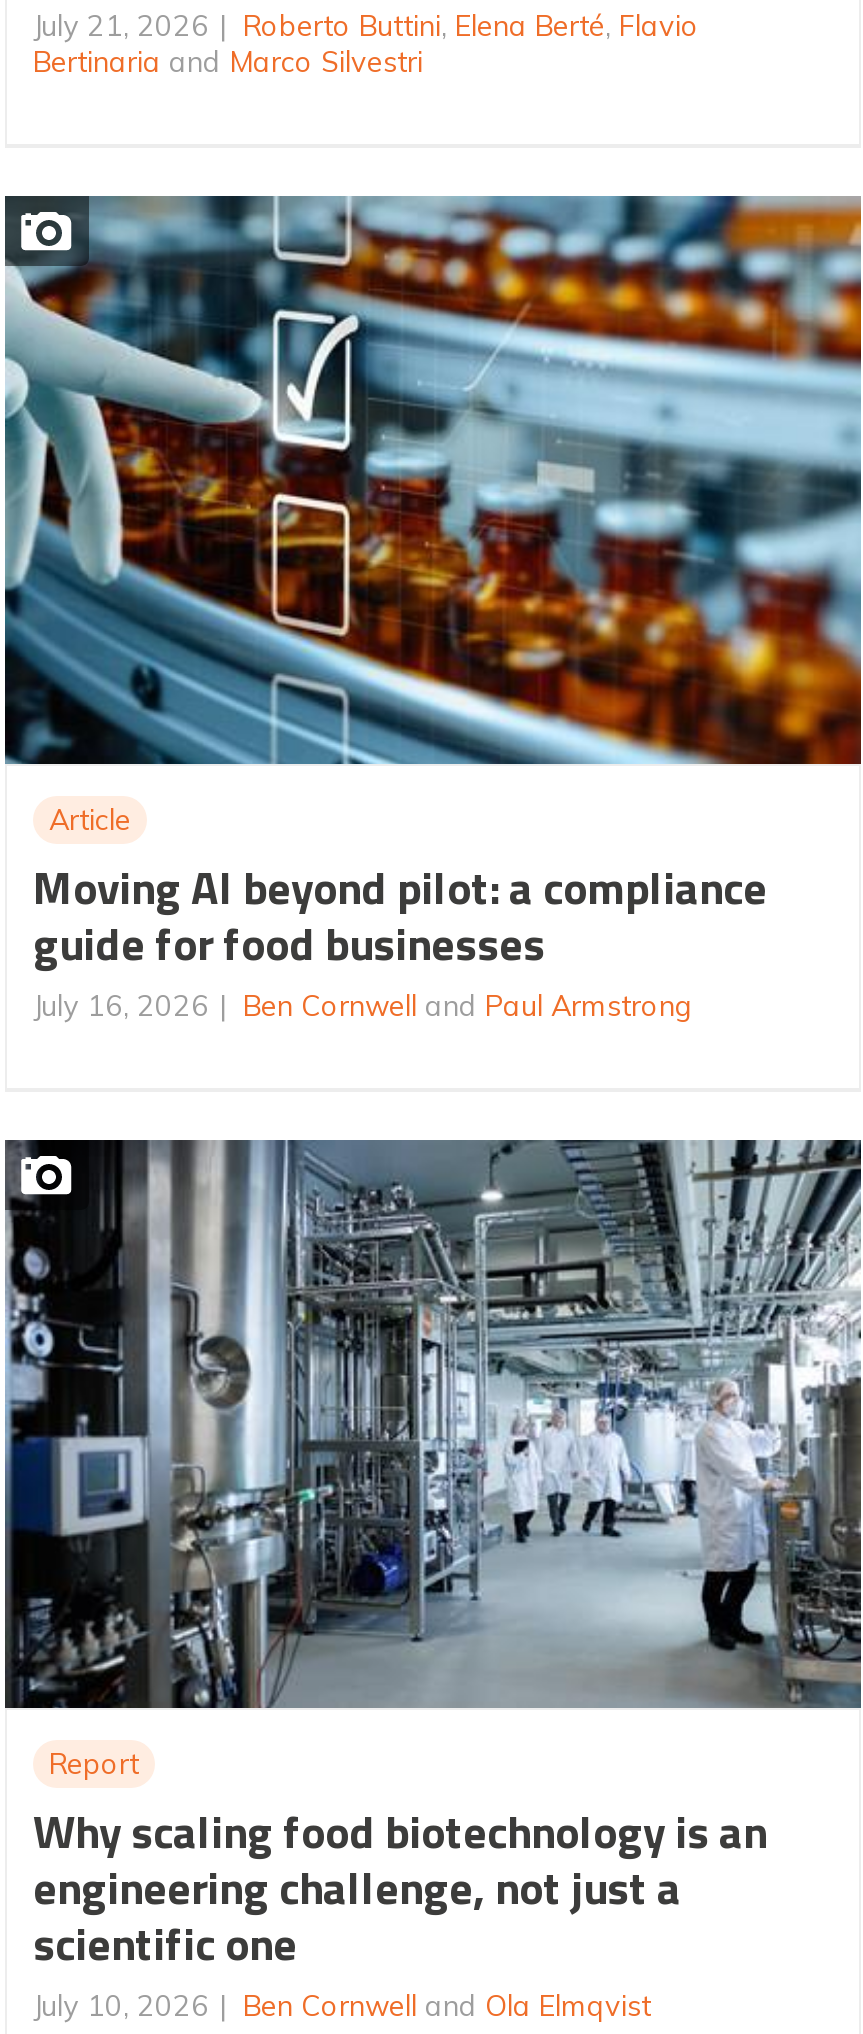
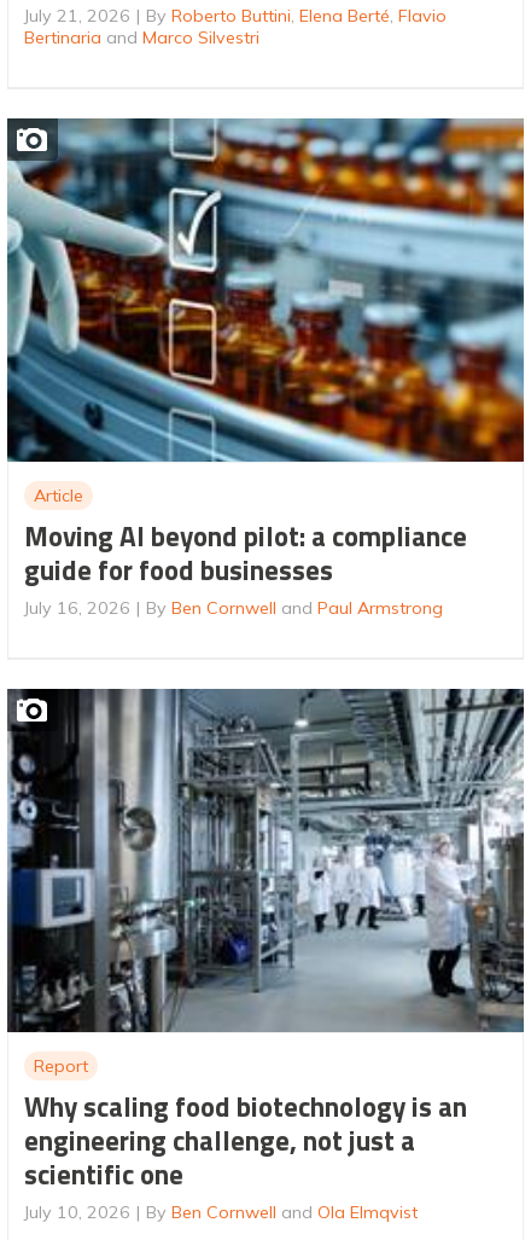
[243,8,699,44] Roberto Buttini, Elena Berté, Flavio -> [146,5,447,26] By Roberto Buttini, Elena Berté, Flavio
[243,988,693,1024] Ben Cornwell and Paul Armstrong -> [146,597,443,619] By Ben Cornwell and Paul Armstrong
[243,1988,651,2024] Ben Cornwell and Ola Elmqvist -> [146,1202,418,1223] By Ben Cornwell and Ola Elmqvist

